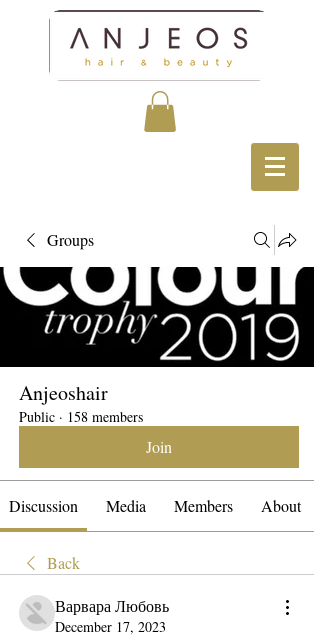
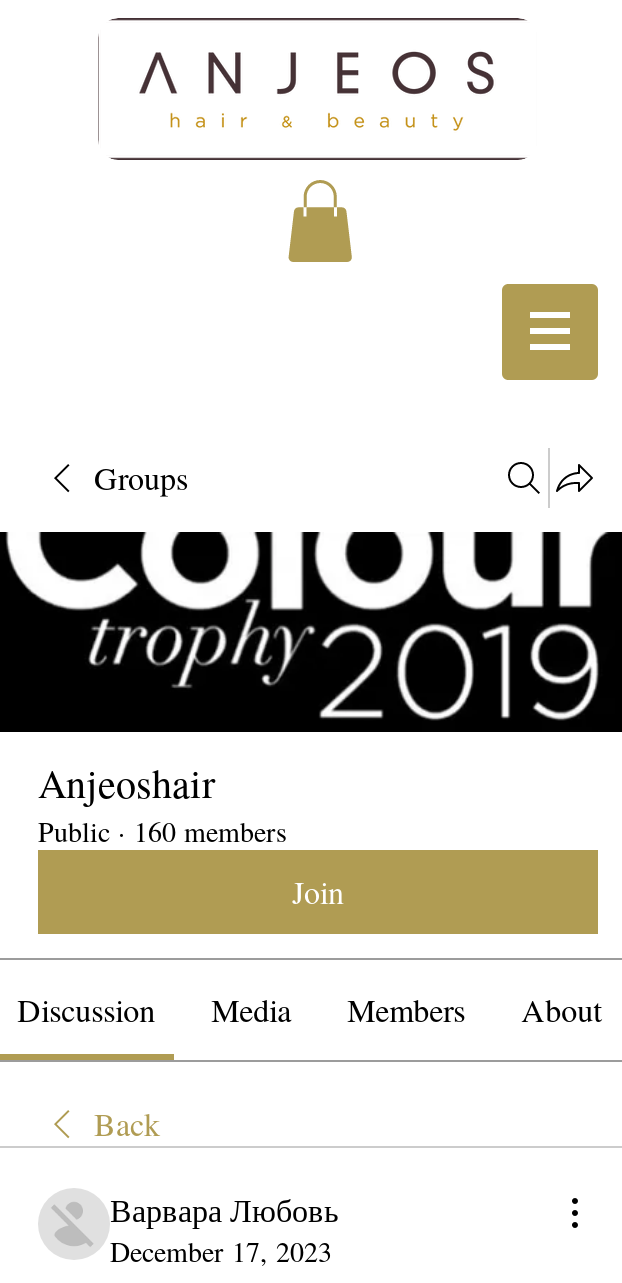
[19,407,143,426] Public · 158 members -> [38,811,286,849] Public · 160 members

